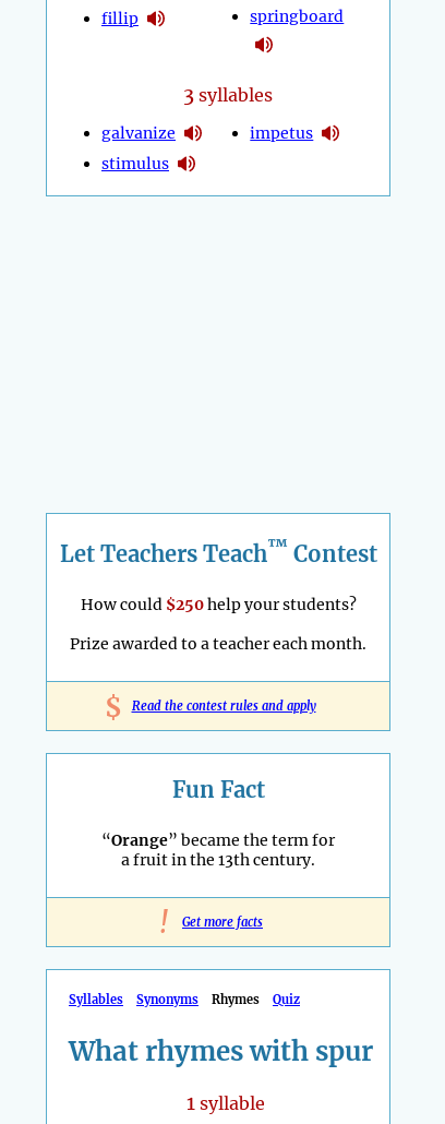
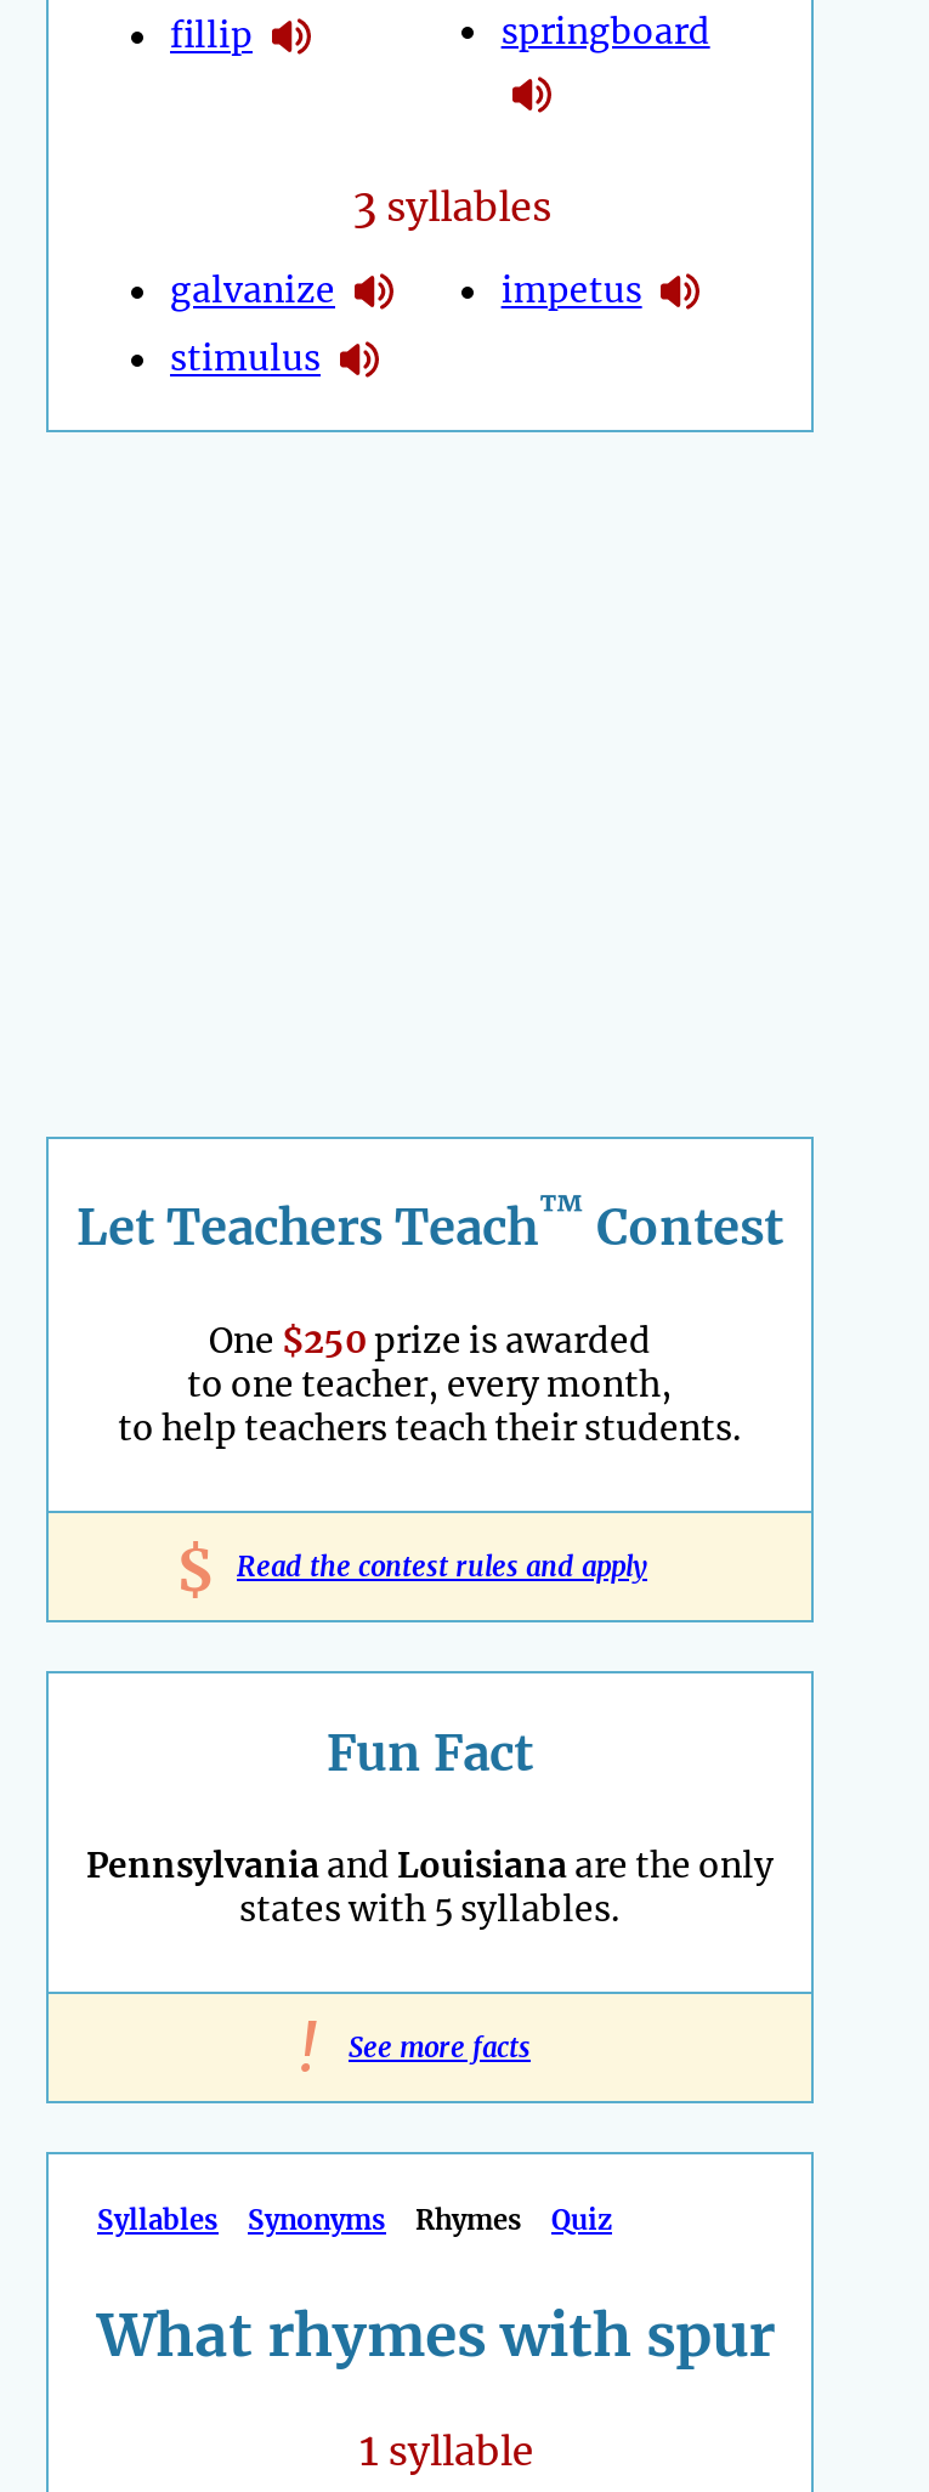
[70,595,366,654] How could $250 help your students? | Prize awarded to a teacher each month. -> [118,1319,742,1450] One $250 prize is awarded | to one teacher, every month, | to help teachers teach their students.
[101,830,335,870] “Orange” became the term for | a fruit in the 13th century. -> [86,1843,774,1931] Pennsylvania and Louisiana are the only | states with 5 syllables.
[182,914,263,930] Get more facts -> [349,2031,531,2065] See more facts

